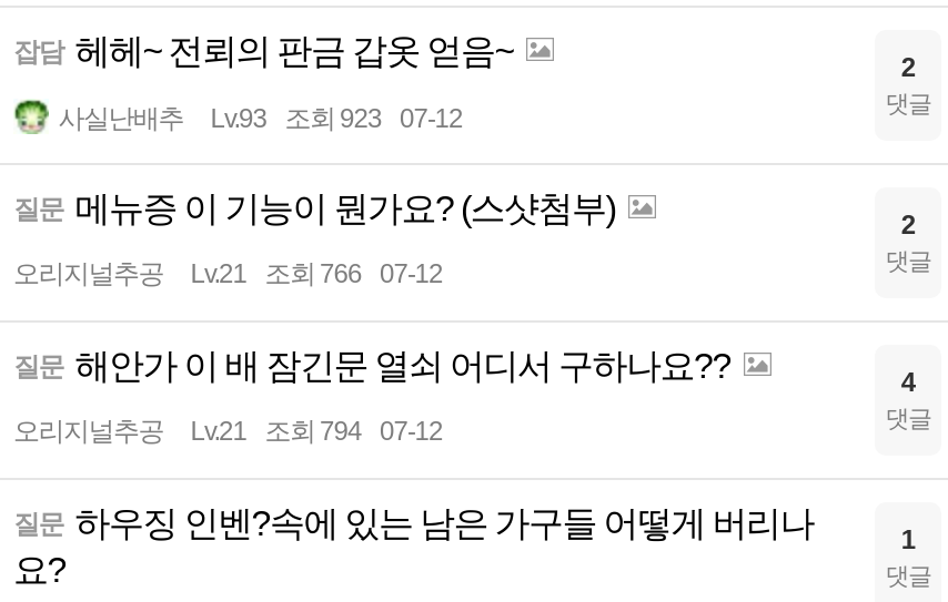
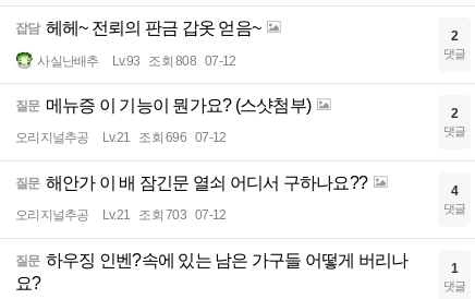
[58,103,462,134] 사실난배추 Lv.93 조회 923 07-12 -> [37,54,236,69] 사실난배추 Lv.93 조회 808 07-12
[13,259,442,290] 오리지널추공 Lv.21 조회 766 07-12 -> [15,130,226,145] 오리지널추공 Lv.21 조회 696 07-12
[13,416,442,447] 오리지널추공 Lv.21 조회 794 07-12 -> [15,207,226,223] 오리지널추공 Lv.21 조회 703 07-12

